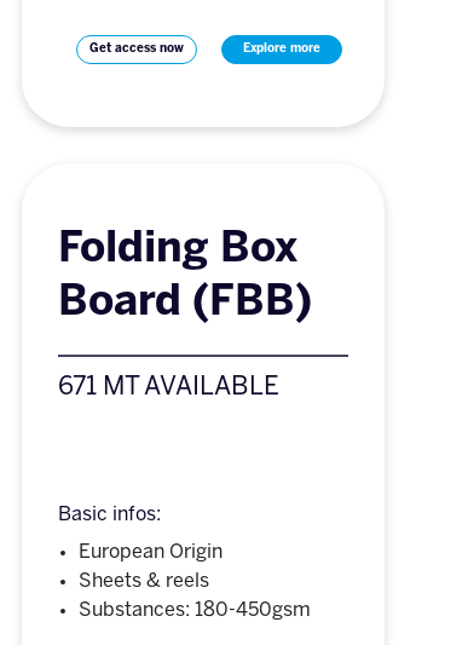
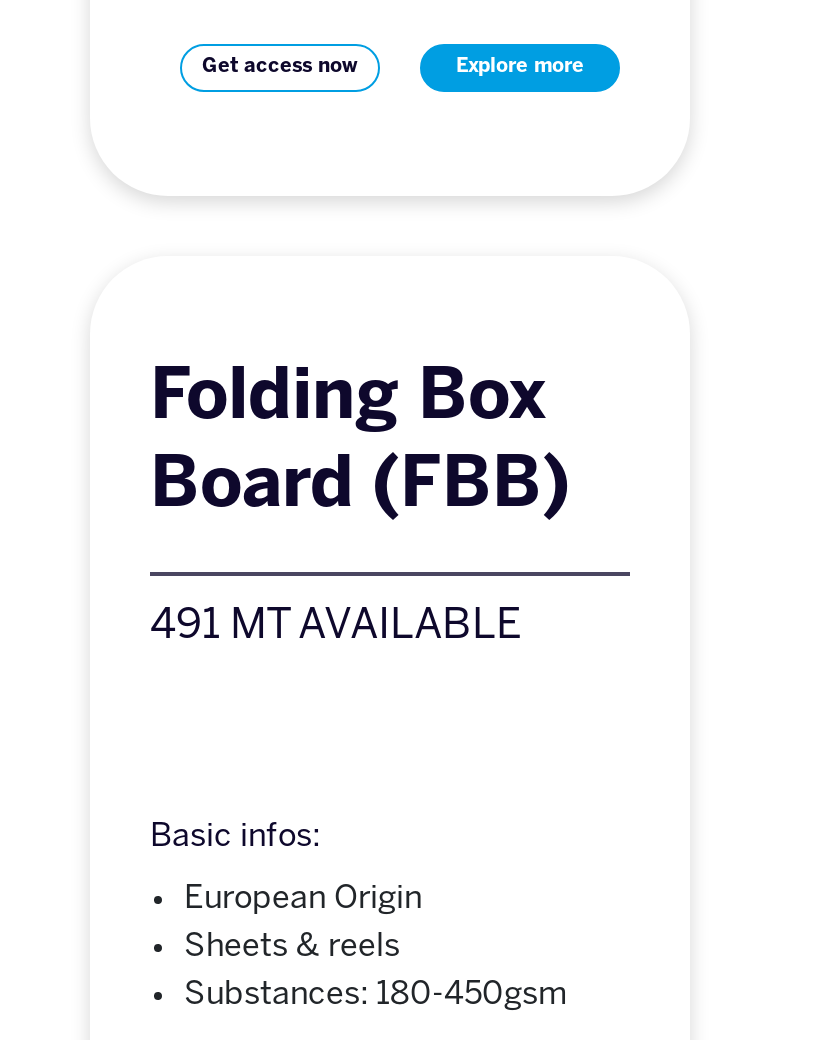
[58,375,279,399] 671 MT AVAILABLE -> [150,606,522,646] 491 MT AVAILABLE

